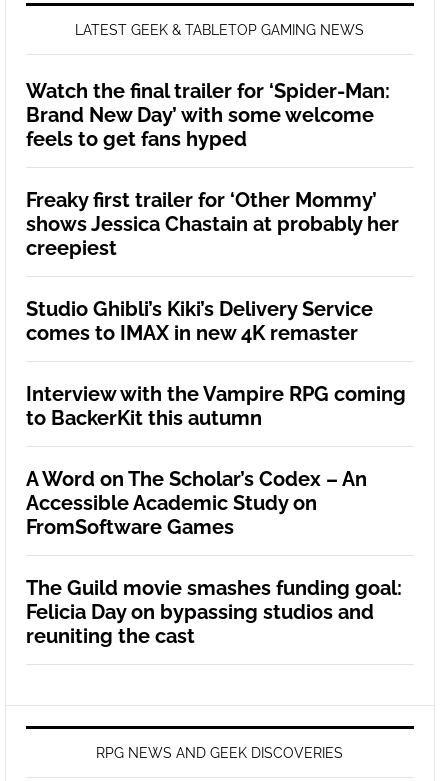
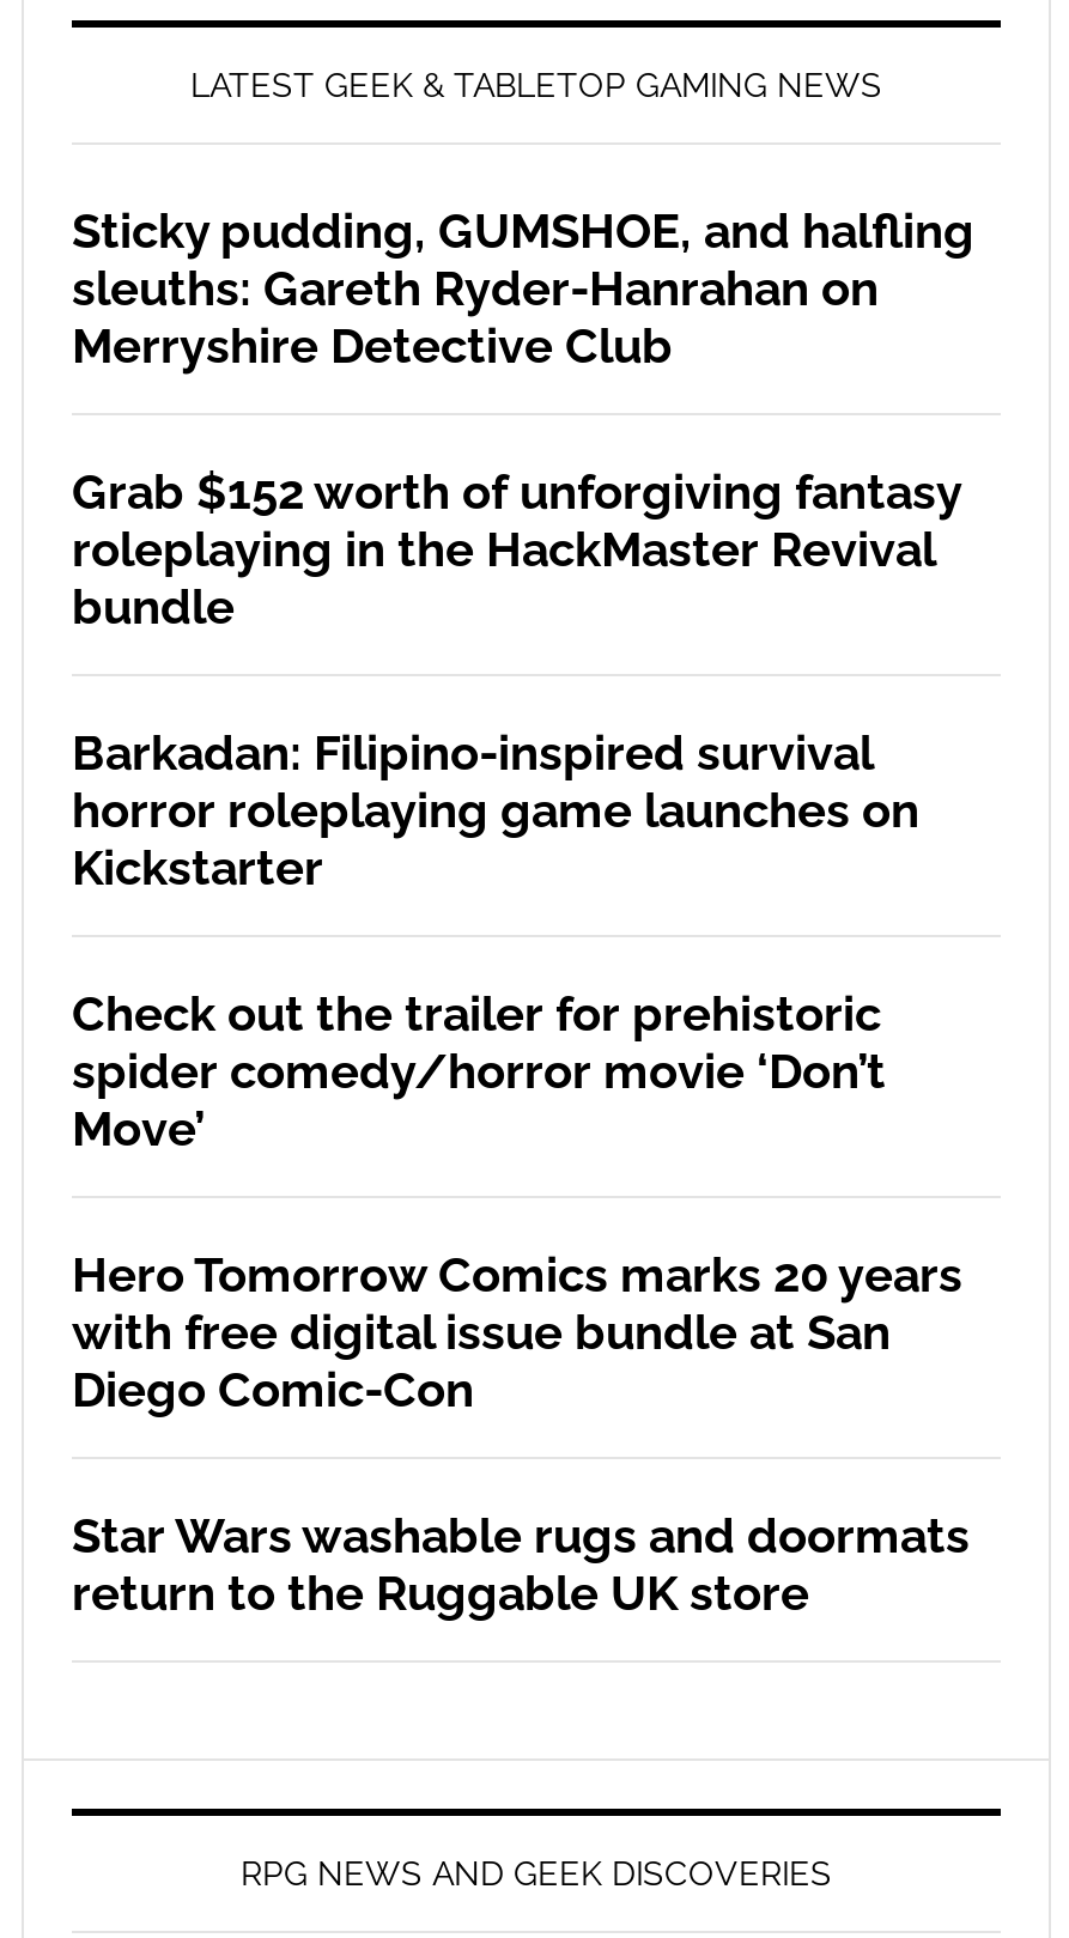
[26,79,390,151] Watch the final trailer for ‘Spider-Man: | Brand New Day’ with some welcome | feels to get fans hyped -> [72,202,974,375] Sticky pudding, GUMSHOE, and halfling | sleuths: Gareth Ryder-Hanrahan on | Merryshire Detective Club
[26,188,399,260] Freaky first trailer for ‘Other Mommy’ | shows Jessica Chastain at probably her | creepiest -> [72,463,960,636] Grab $152 worth of unforgiving fantasy | roleplaying in the HackMaster Revival | bundle
[26,297,373,345] Studio Ghibli’s Kiki’s Delivery Service | comes to IMAX in new 4K remaster -> [72,724,919,897] Barkadan: Filipino-inspired survival | horror roleplaying game launches on | Kickstarter
[26,382,406,430] Interview with the Vampire RPG coming | to BackerKit this autumn -> [72,985,886,1158] Check out the trailer for prehistoric | spider comedy/horror movie ‘Don’t | Move’
[26,467,367,539] A Word on The Scholar’s Codex – An | Accessible Academic Study on | FromSoftware Games -> [72,1246,962,1418] Hero Tomorrow Comics marks 20 years | with free digital issue bundle at San | Diego Comic-Con
[26,576,402,648] The Guild movie smashes funding goal: | Felicia Day on bypassing studios and | reuniting the cast -> [72,1507,970,1622] Star Wars washable rugs and doormats | return to the Ruggable UK store

